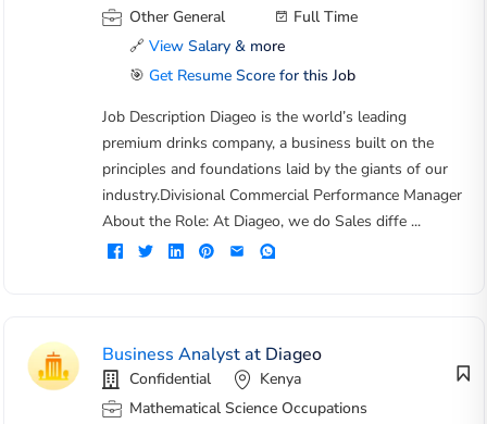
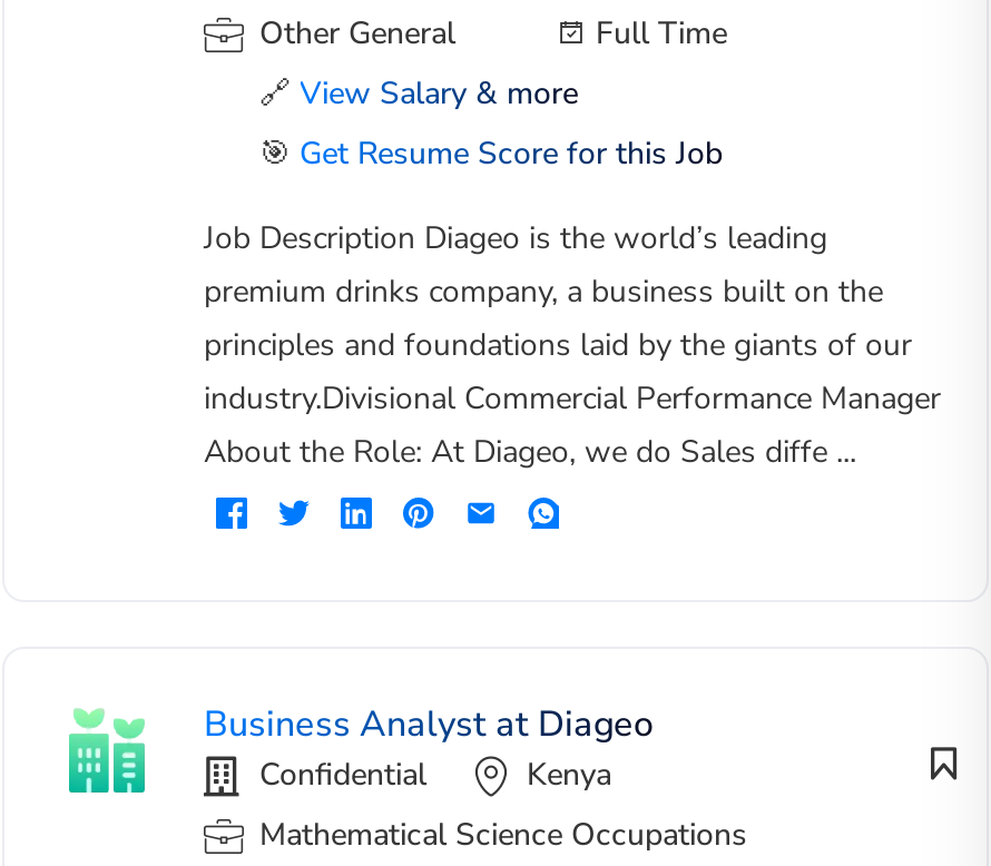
[27,341,80,391] [image] -> [53,700,158,798] [image]

